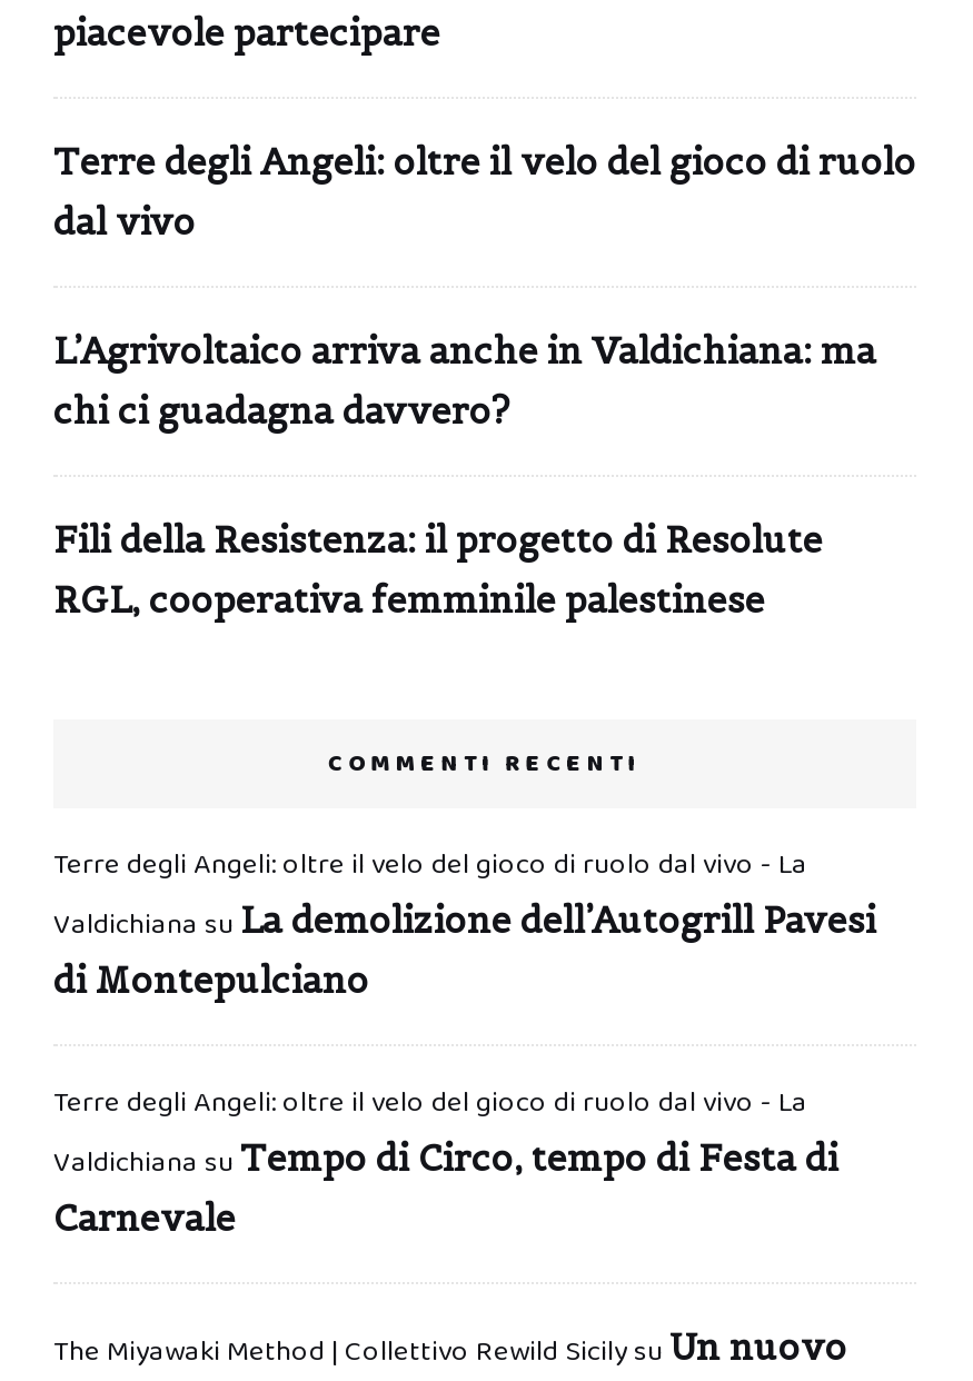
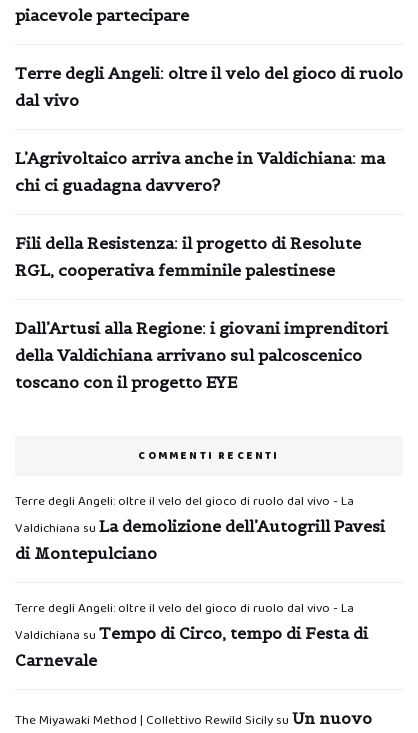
none -> [15,318,388,392] Dall’Artusi alla Regione: i giovani imprenditori | della Valdichiana arrivano sul palcoscenico | toscano con il progetto EYE

